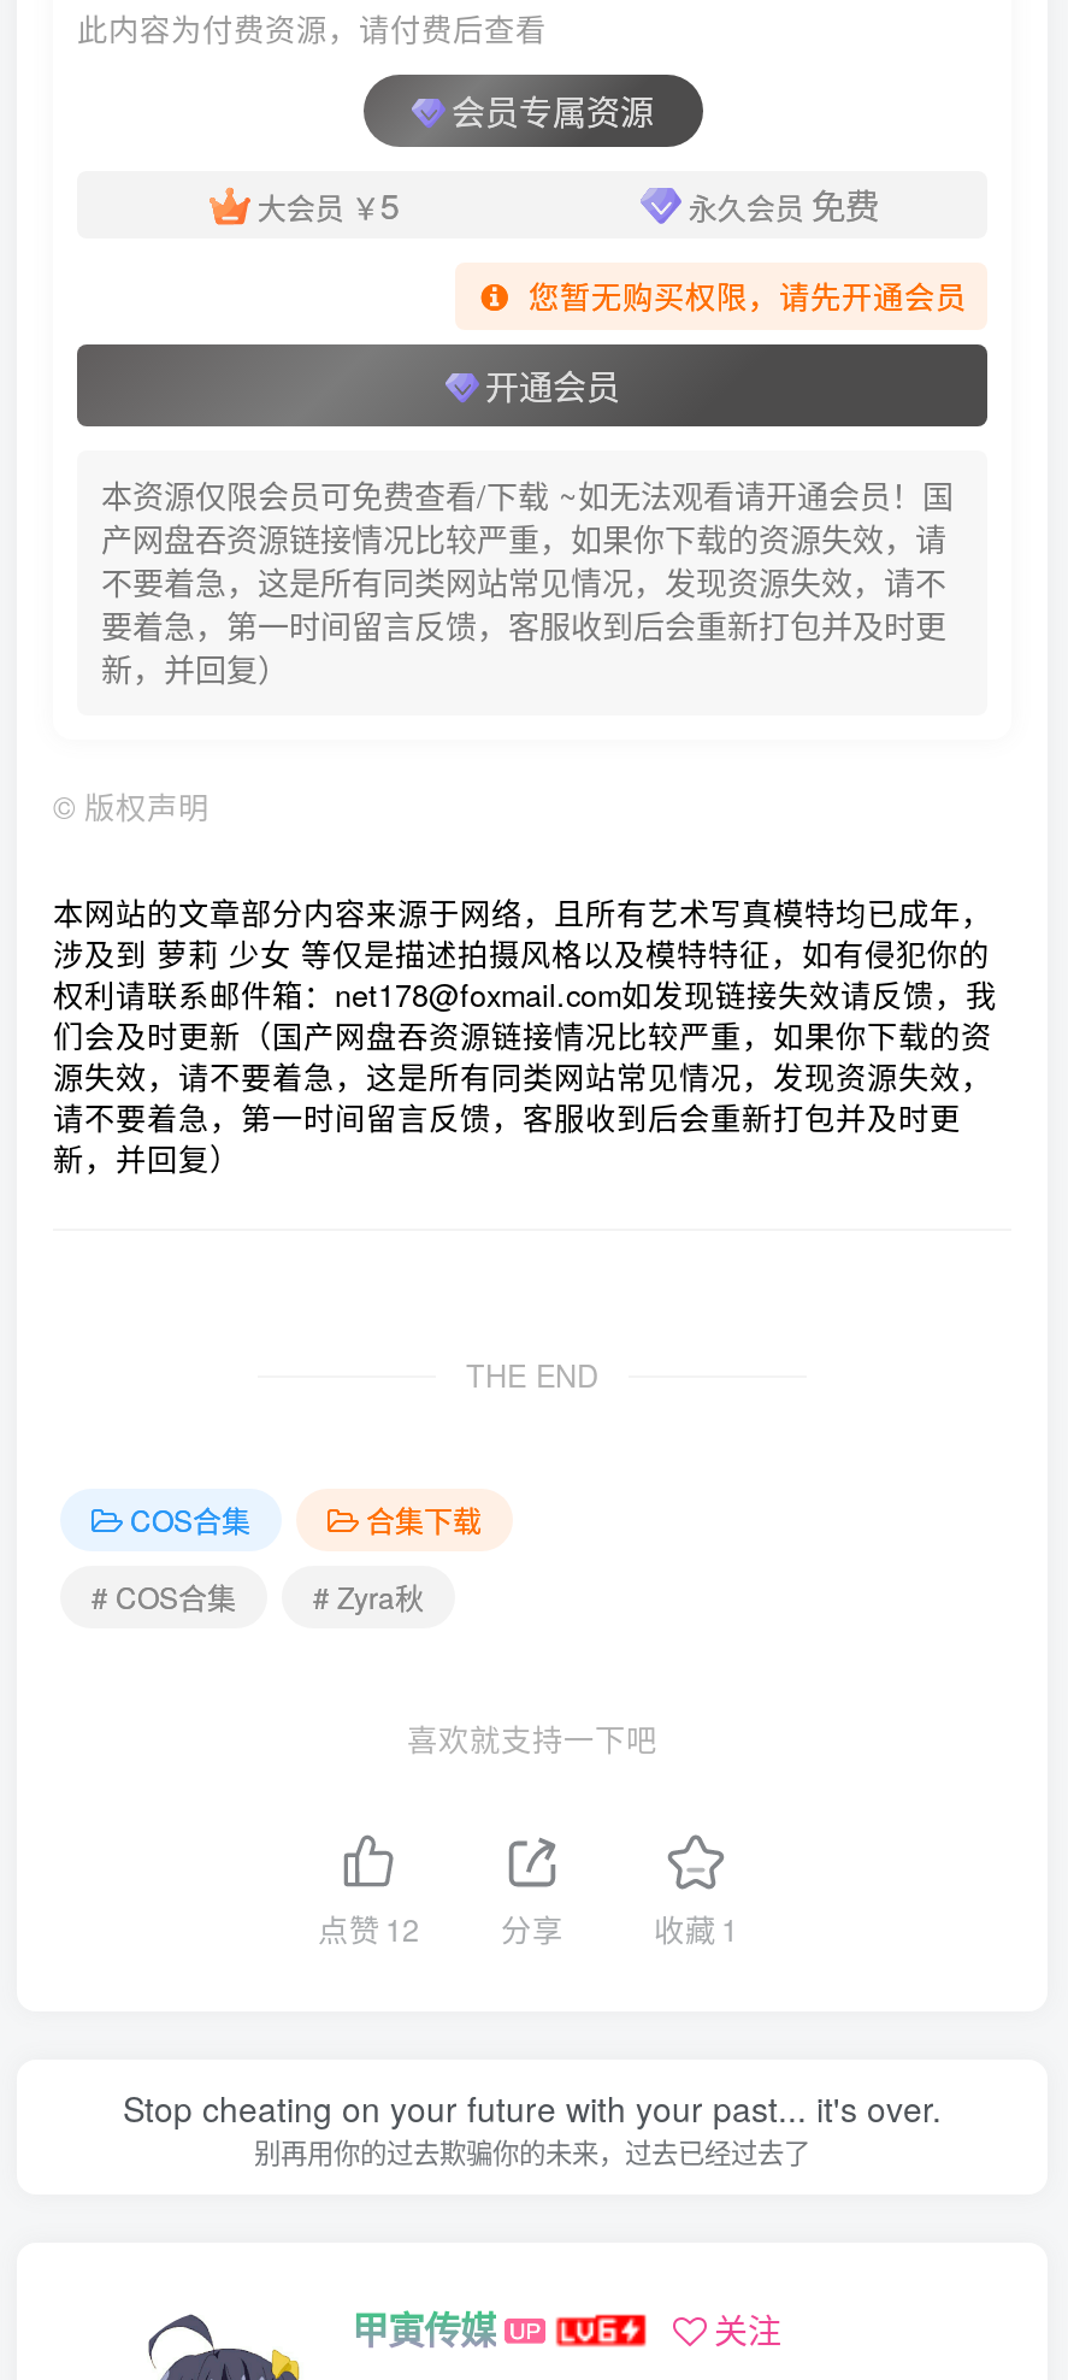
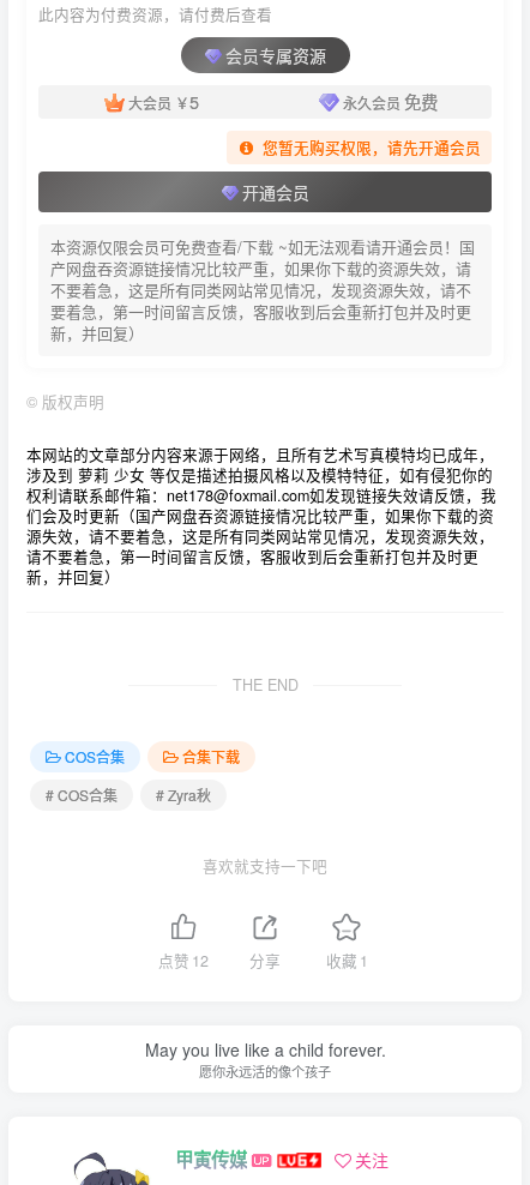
[123,2084,942,2171] Stop cheating on your future with your past... it's over. | 别再用你的过去欺骗你的未来，过去已经过去了 -> [144,1038,386,1081] May you live like a child forever. | 愿你永远活的像个孩子

